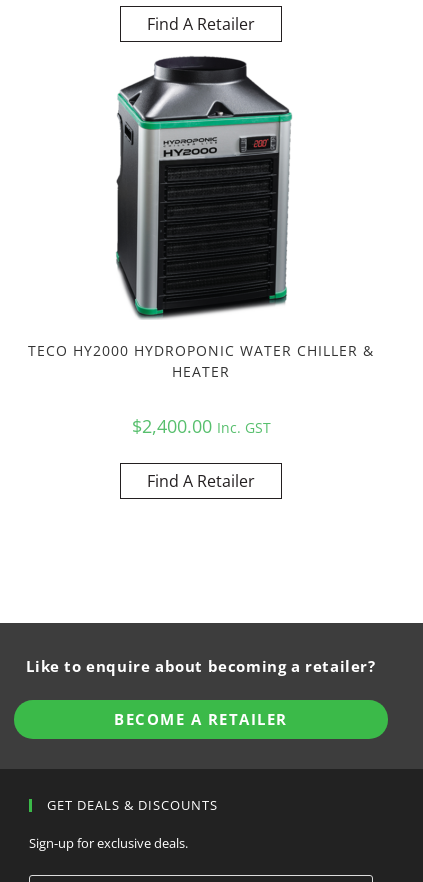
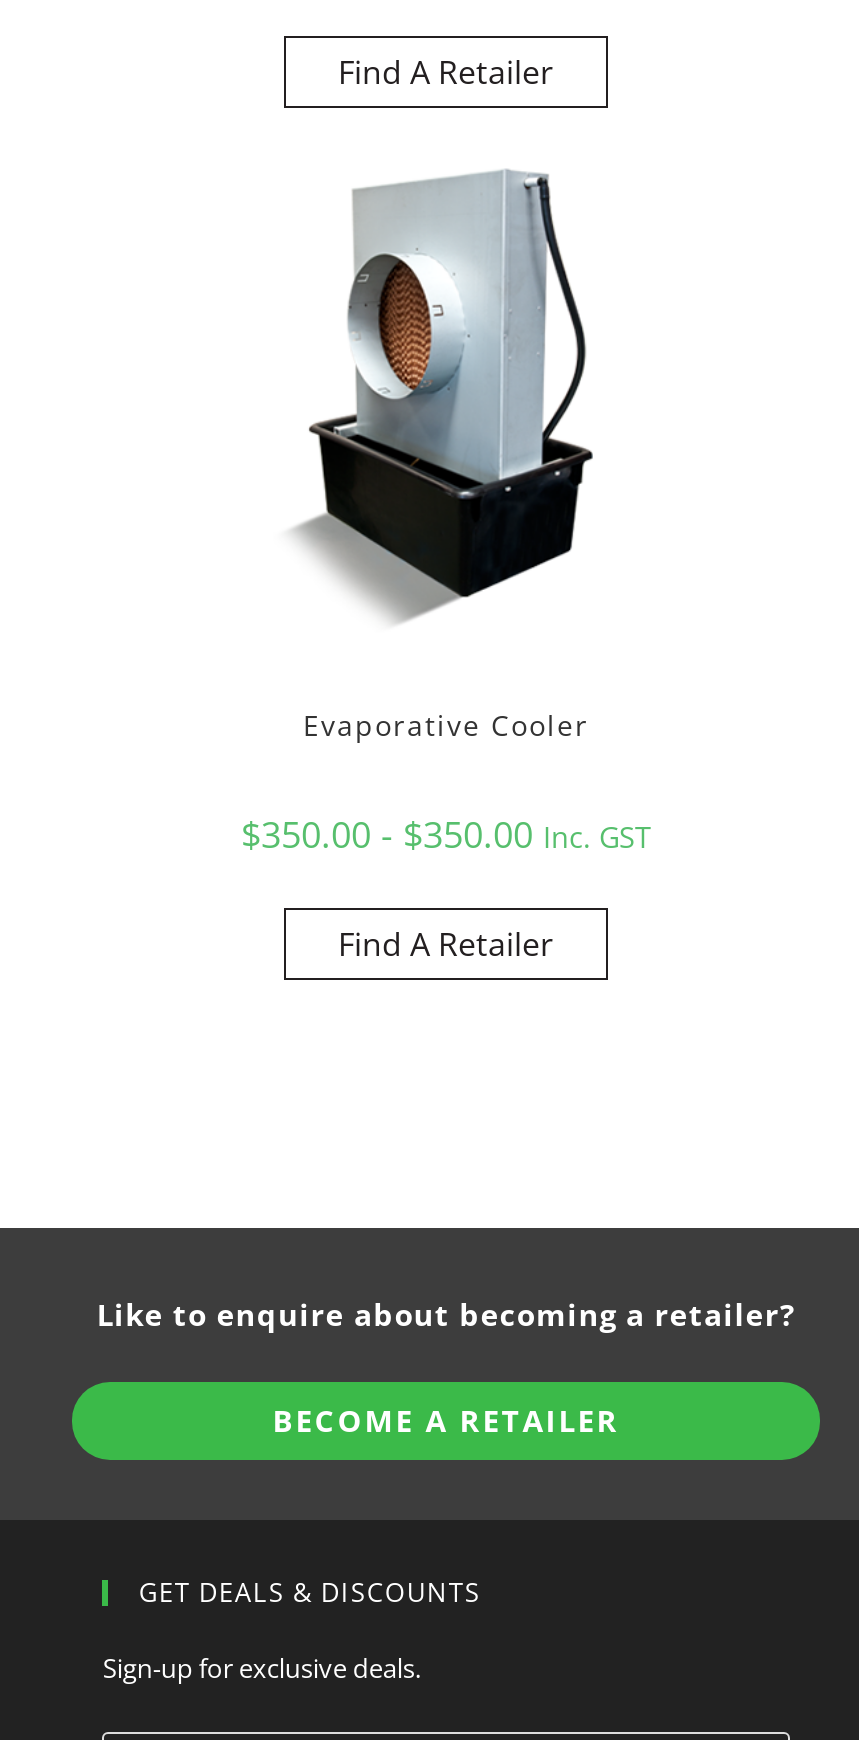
[115,55,293,320] [image] -> [278,136,624,620] [image]
[28,341,374,381] TECO HY2000 HYDROPONIC WATER CHILLER & | HEATER -> [303,706,589,744] Evaporative Cooler
[131,414,270,438] $2,400.00 Inc. GST -> [241,810,651,858] $350.00 - $350.00 Inc. GST

